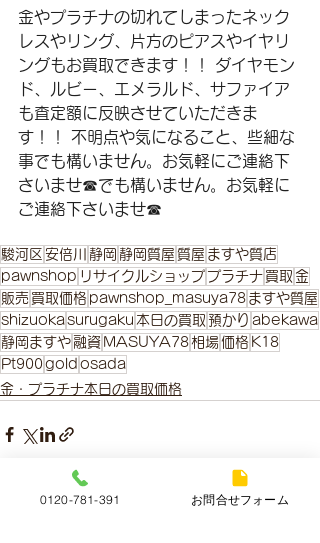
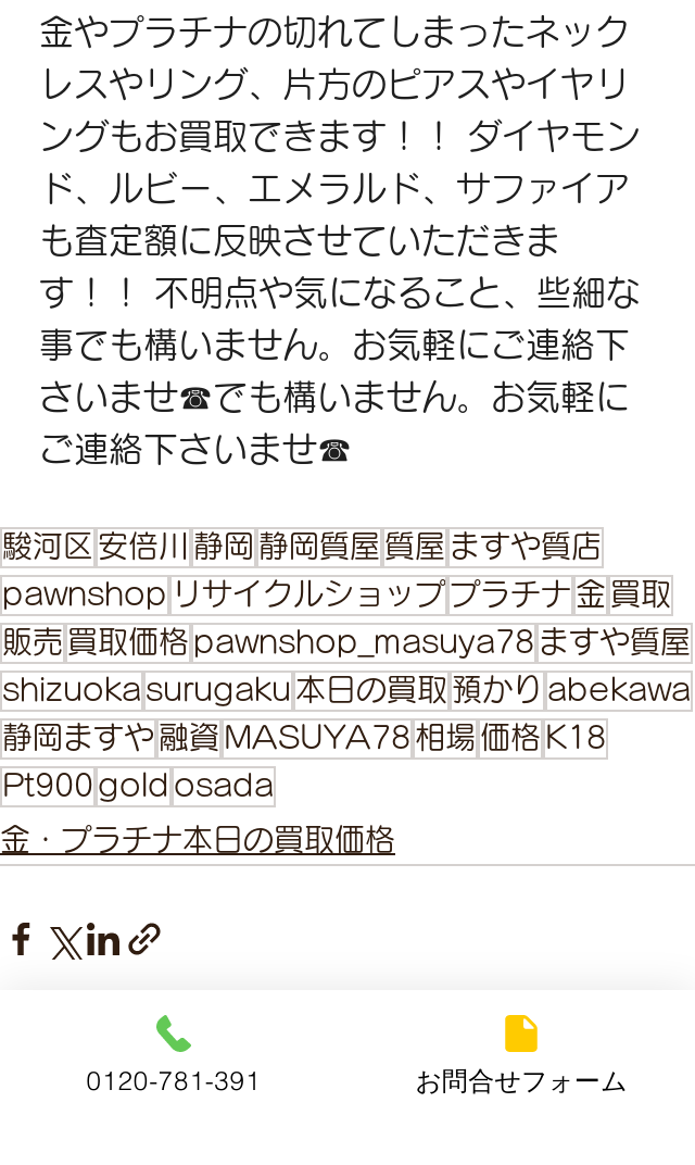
[1,269,309,283] pawnshop リサイクルショップ プラチナ 買取 金 -> [2,579,671,610] pawnshop リサイクルショップ プラチナ 金 買取

